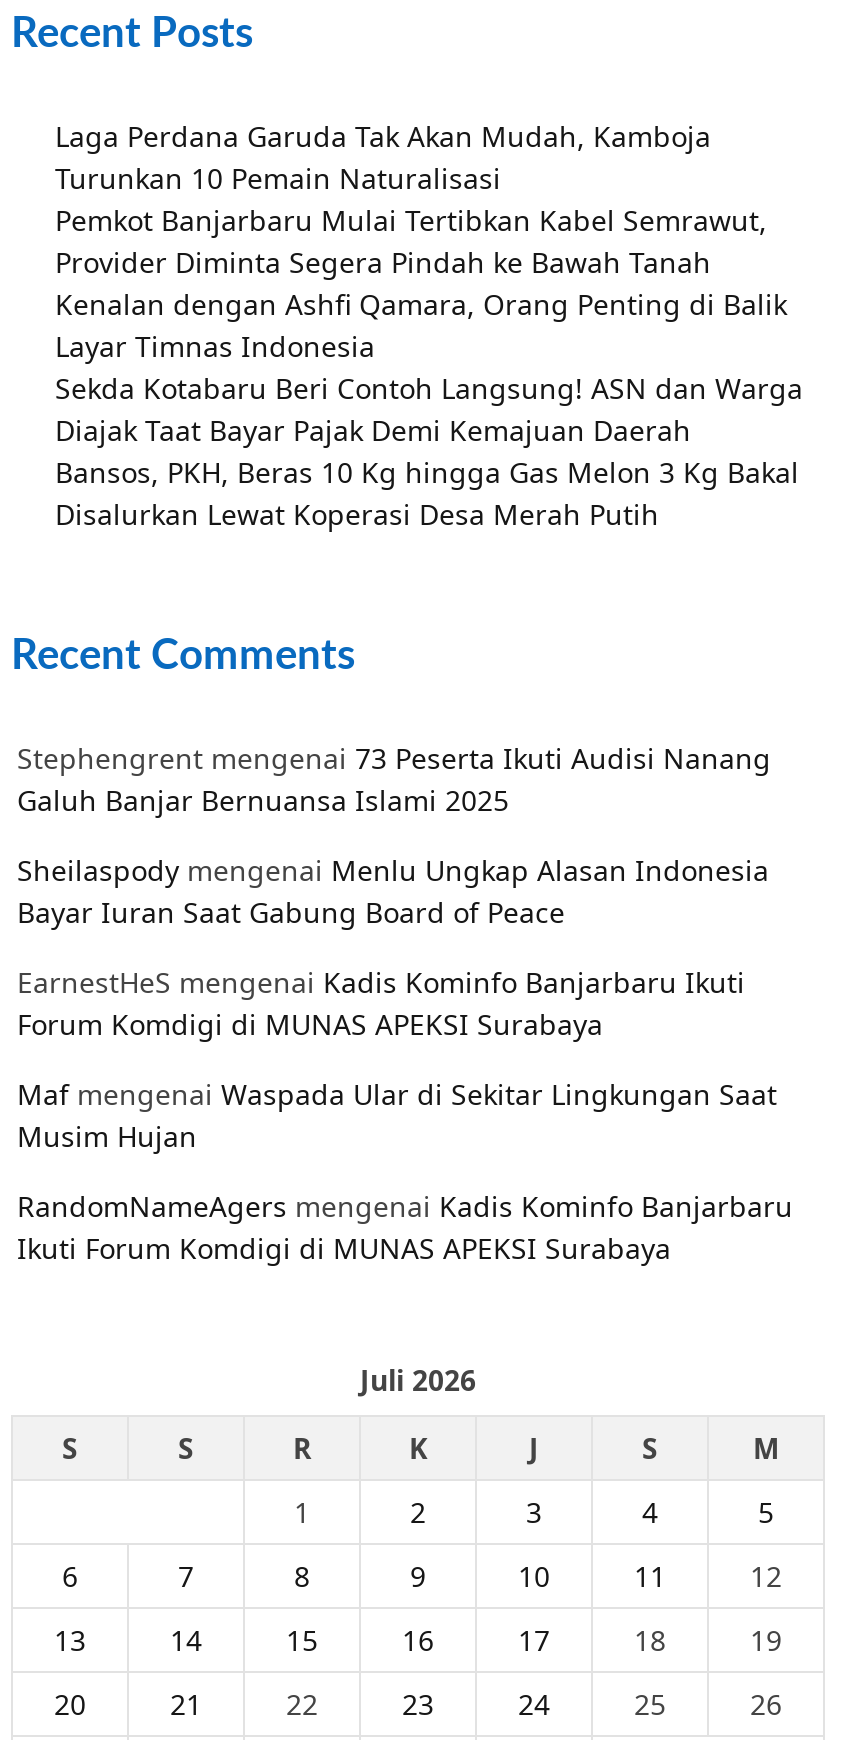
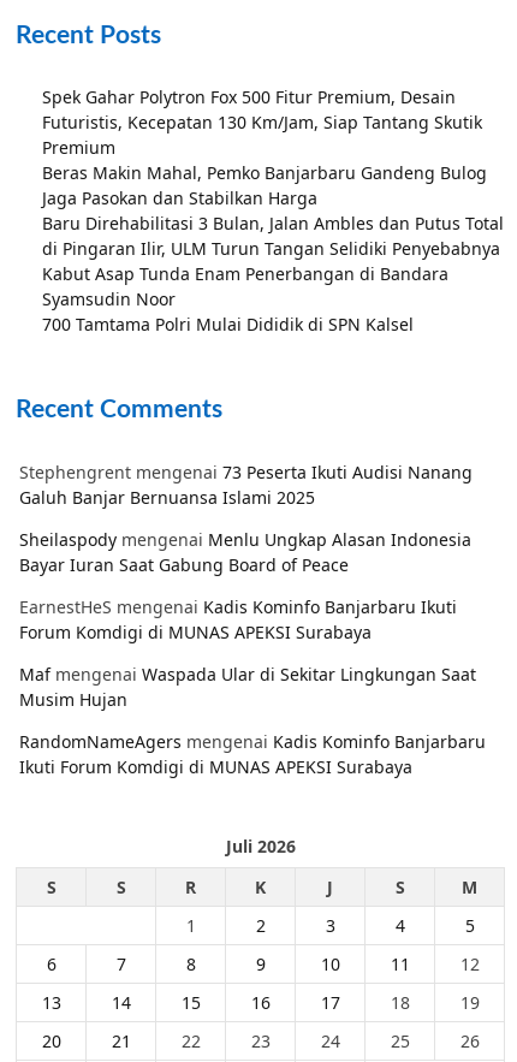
[55,117,803,533] Laga Perdana Garuda Tak Akan Mudah, Kamboja | Turunkan 10 Pemain Naturalisasi | Pemkot Banjarbaru Mulai Tertibkan Kabel Semrawut, | Provider Diminta Segera Pindah ke Bawah Tanah | Kenalan dengan Ashfi Qamara, Orang Penting di Balik | Layar Timnas Indonesia | Sekda Kotabaru Beri Contoh Langsung! ASN dan Warga | Diajak Taat Bayar Pajak Demi Kemajuan Daerah | Bansos, PKH, Beras 10 Kg hingga Gas Melon 3 Kg Bakal | Disalurkan Lewat Koperasi Desa Merah Putih -> [42,86,504,336] Spek Gahar Polytron Fox 500 Fitur Premium, Desain | Futuristis, Kecepatan 130 Km/Jam, Siap Tantang Skutik | Premium | Beras Makin Mahal, Pemko Banjarbaru Gandeng Bulog | Jaga Pasokan dan Stabilkan Harga | Baru Direhabilitasi 3 Bulan, Jalan Ambles dan Putus Total | di Pingaran Ilir, ULM Turun Tangan Selidiki Penyebabnya | Kabut Asap Tunda Enam Penerbangan di Bandara | Syamsudin Noor | 700 Tamtama Polri Mulai Dididik di SPN Kalsel

